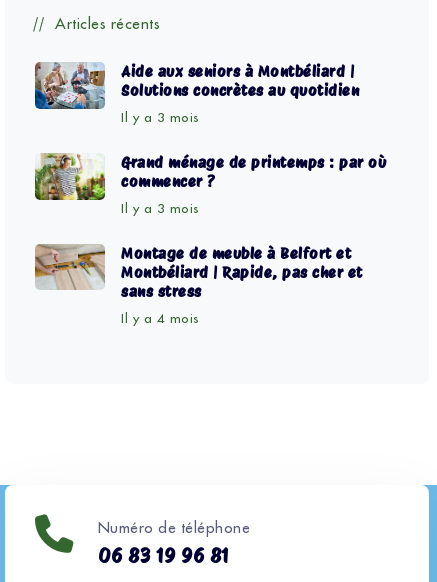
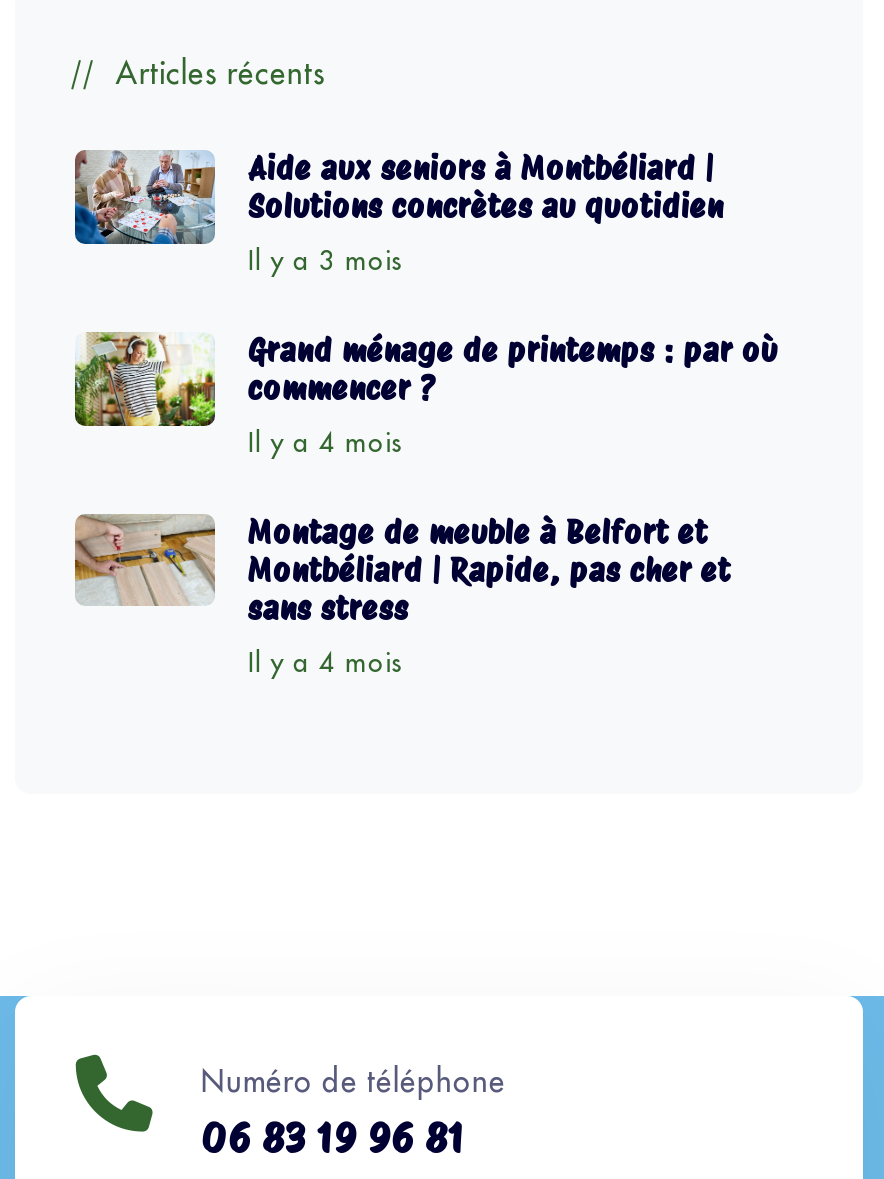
[121,200,200,217] Il y a 3 mois -> [248,426,405,460] Il y a 4 mois

